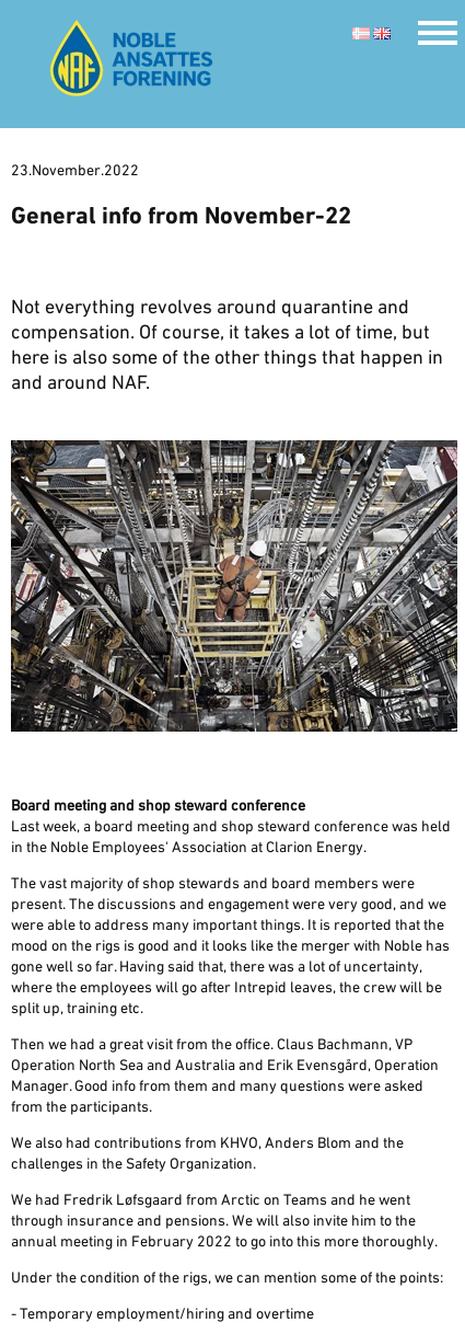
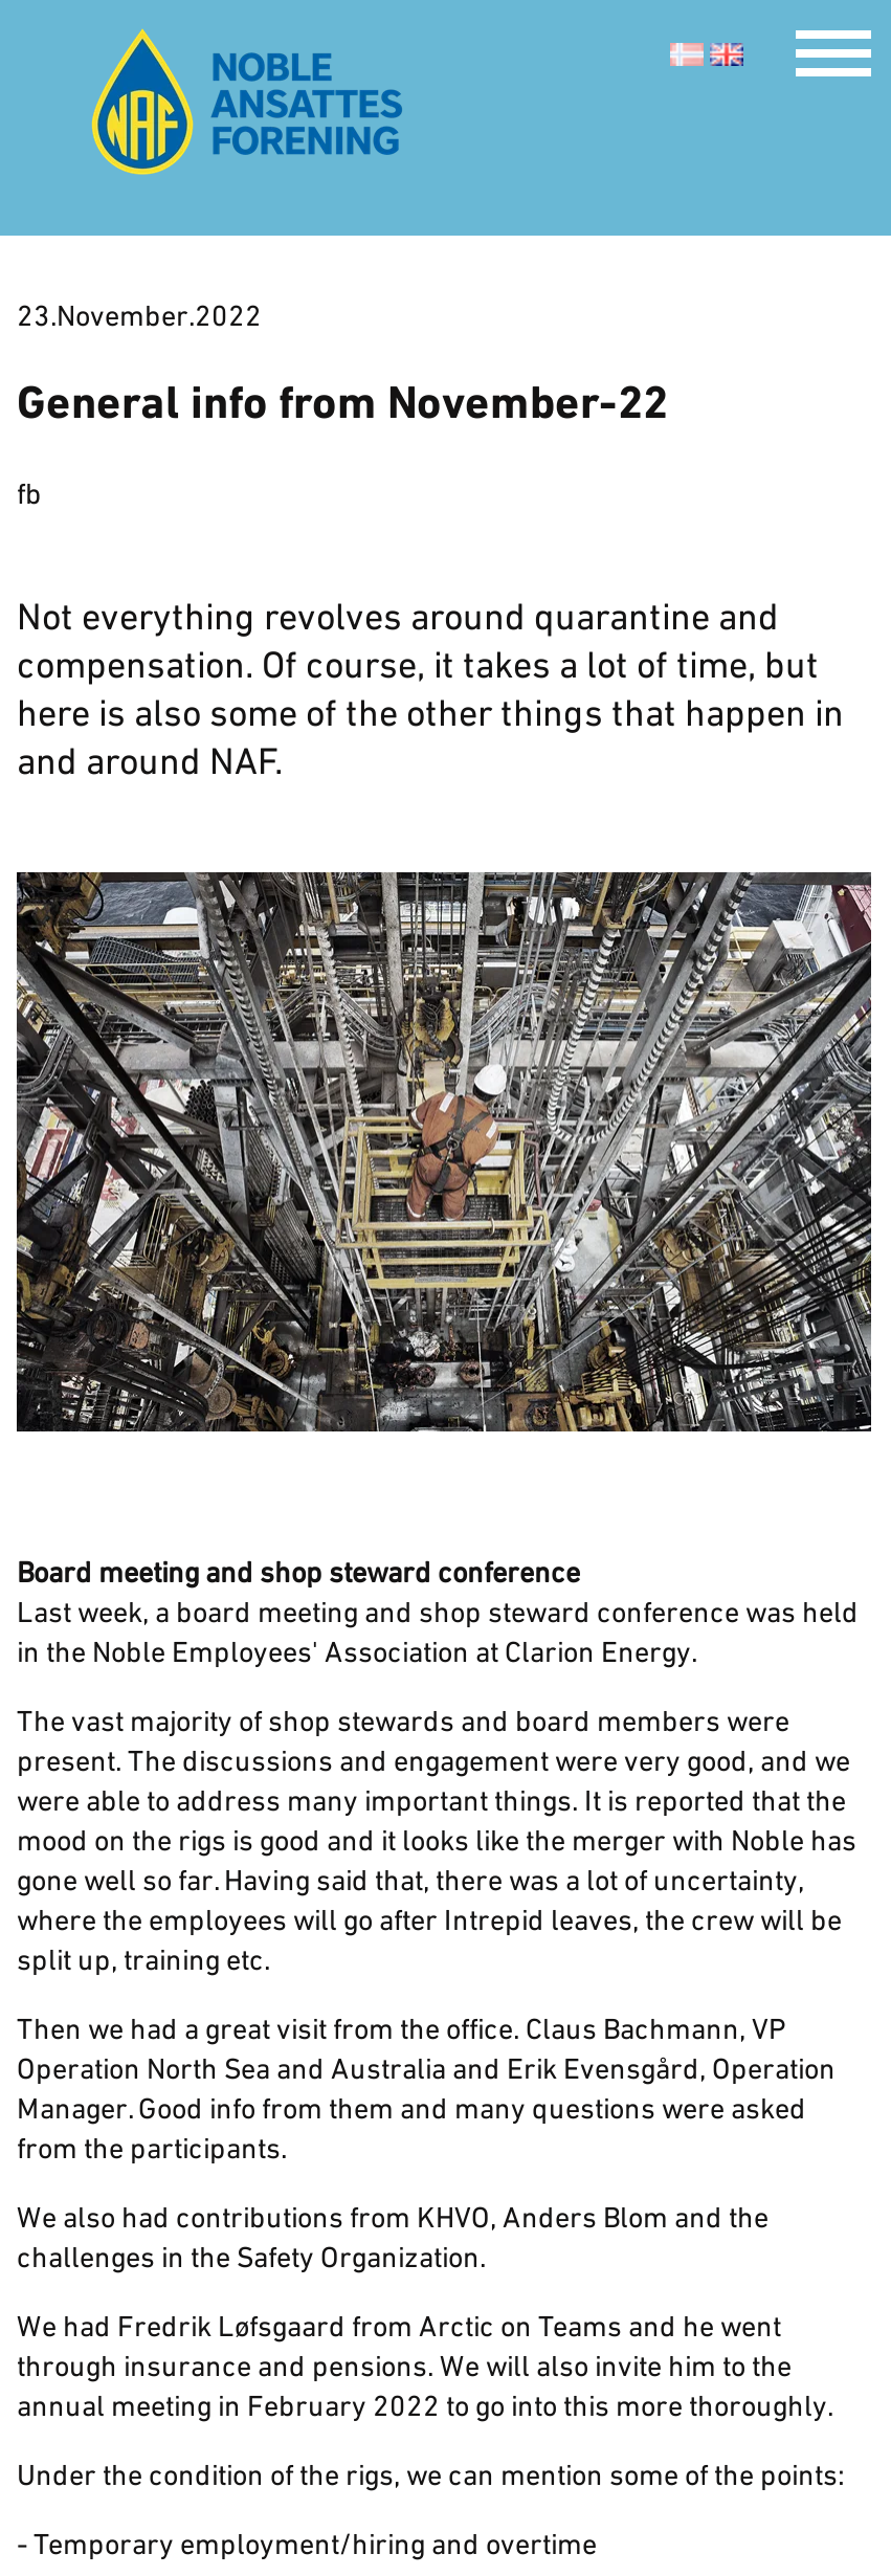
none -> [17,479,42,514] fb

